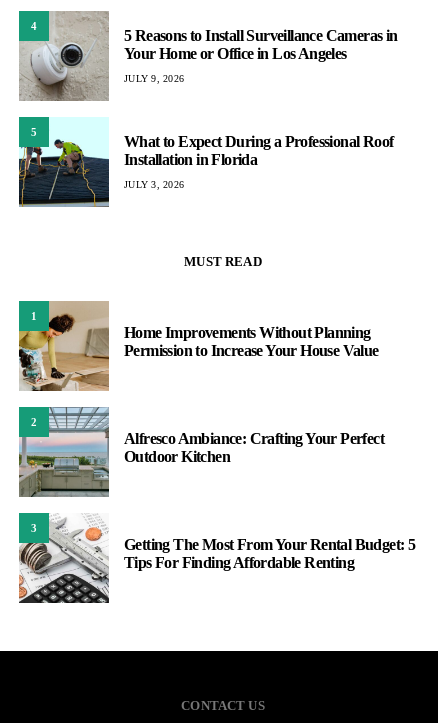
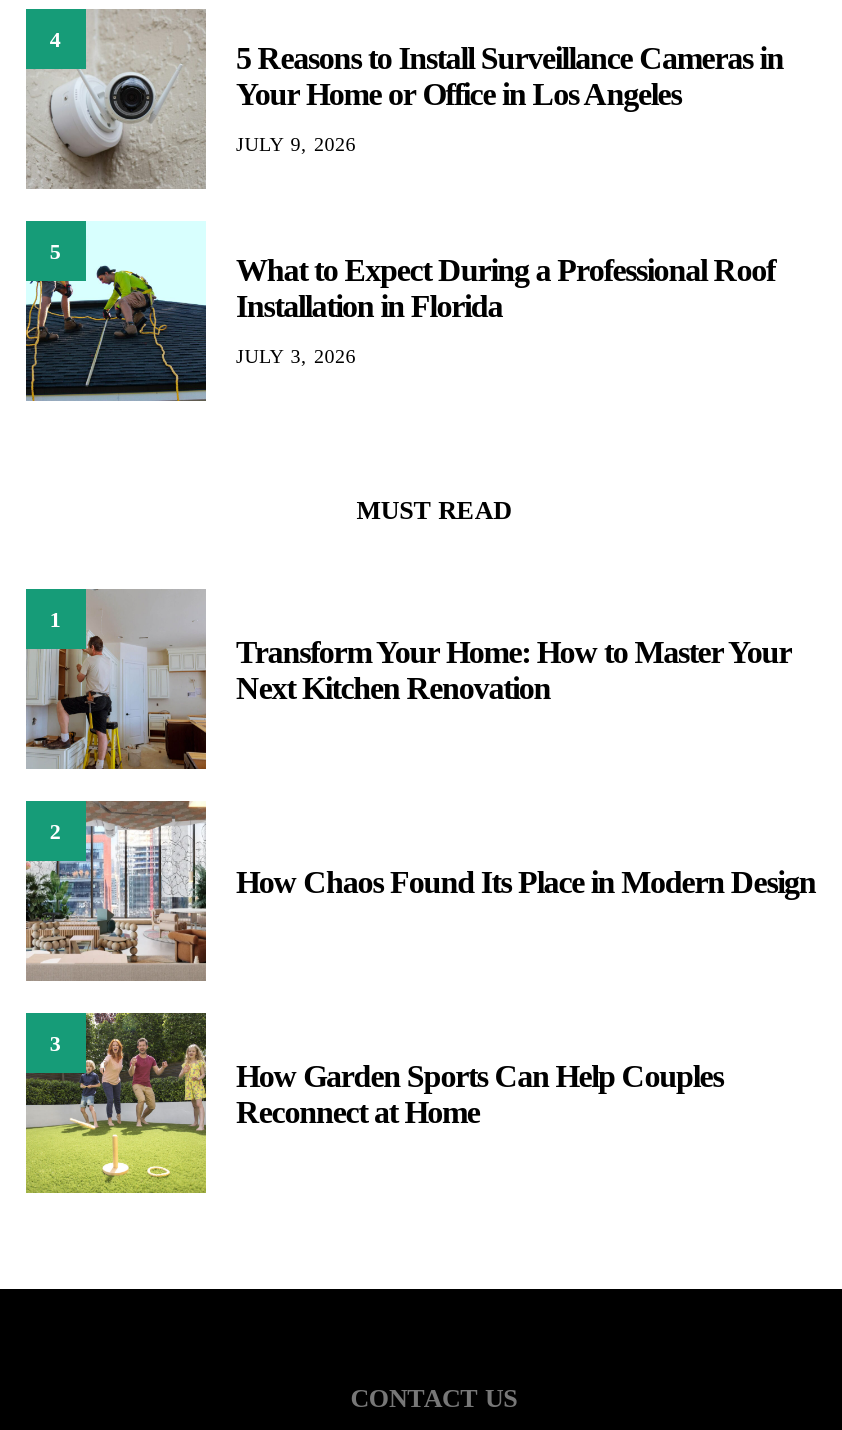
[18,308,379,391] [image] | Home Improvements Without Planning | Permission to Increase Your House Value -> [26,603,791,769] [image] | Transform Your Home: How to Master Your | Next Kitchen Renovation
[19,407,384,497] [image] | Alfresco Ambiance: Crafting Your Perfect | Outdoor Kitchen -> [24,801,816,981] [image] | How Chaos Found Its Place in Modern Design
[19,513,415,604] [image] | Getting The Most From Your Rental Budget: 5 | Tips For Finding Affordable Renting -> [24,1011,723,1195] [image] | How Garden Sports Can Help Couples | Reconnect at Home

